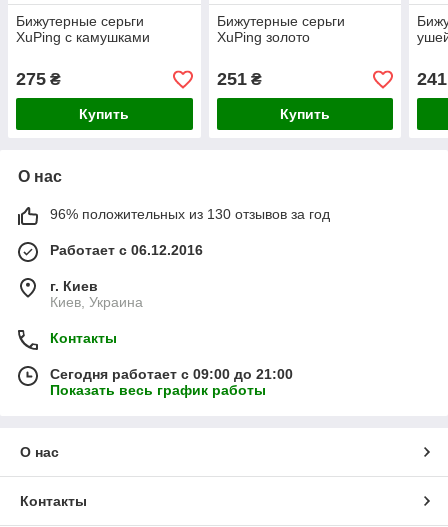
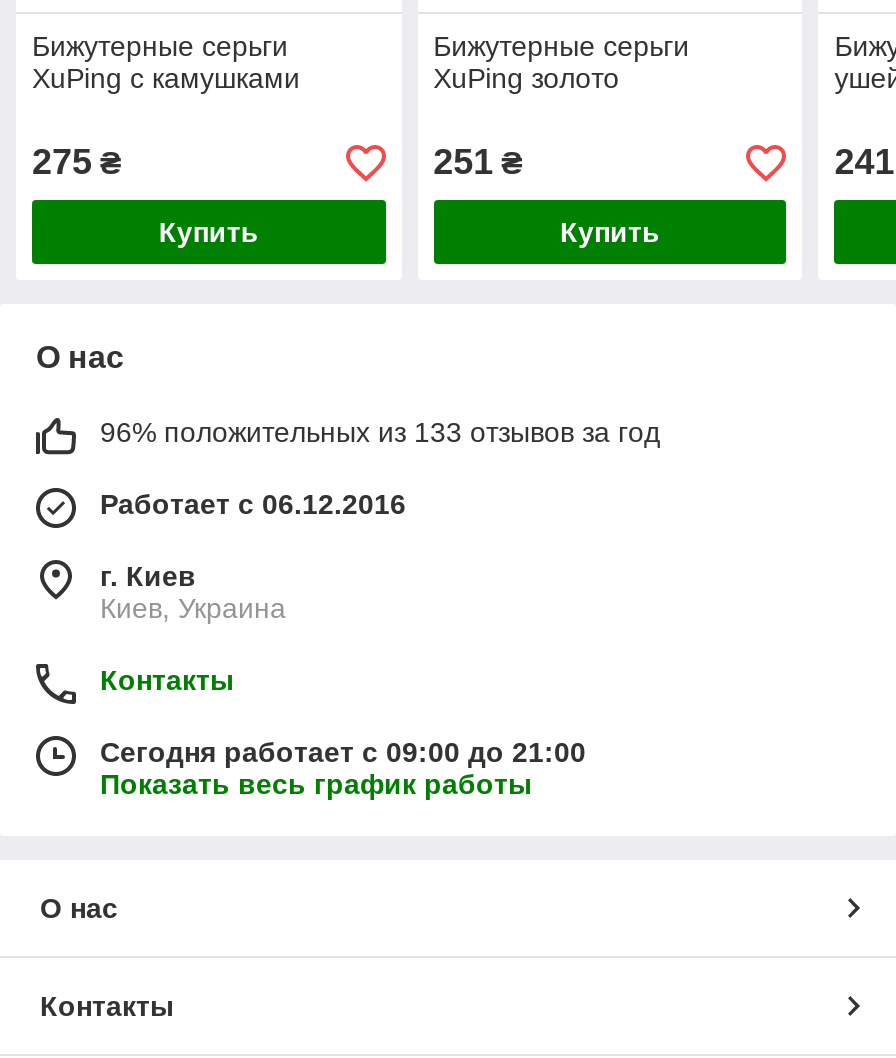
[50,206,330,222] 96% положительных из 130 отзывов за год -> [100,417,660,449] 96% положительных из 133 отзывов за год

